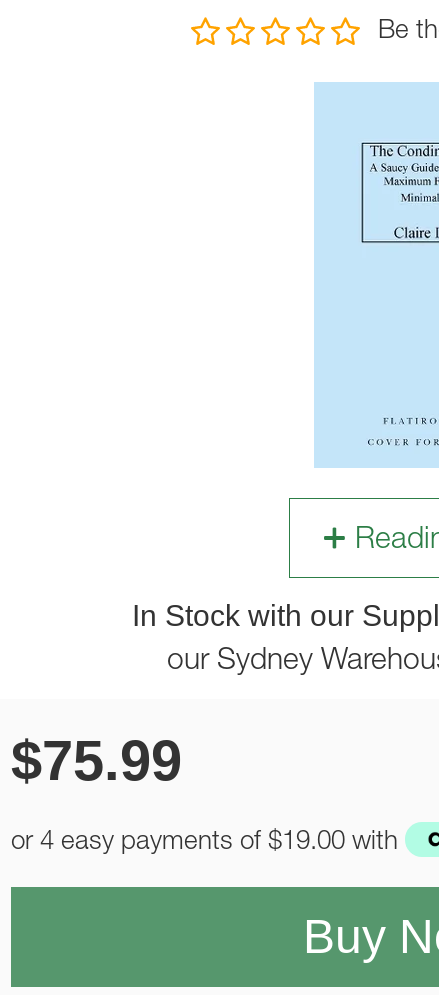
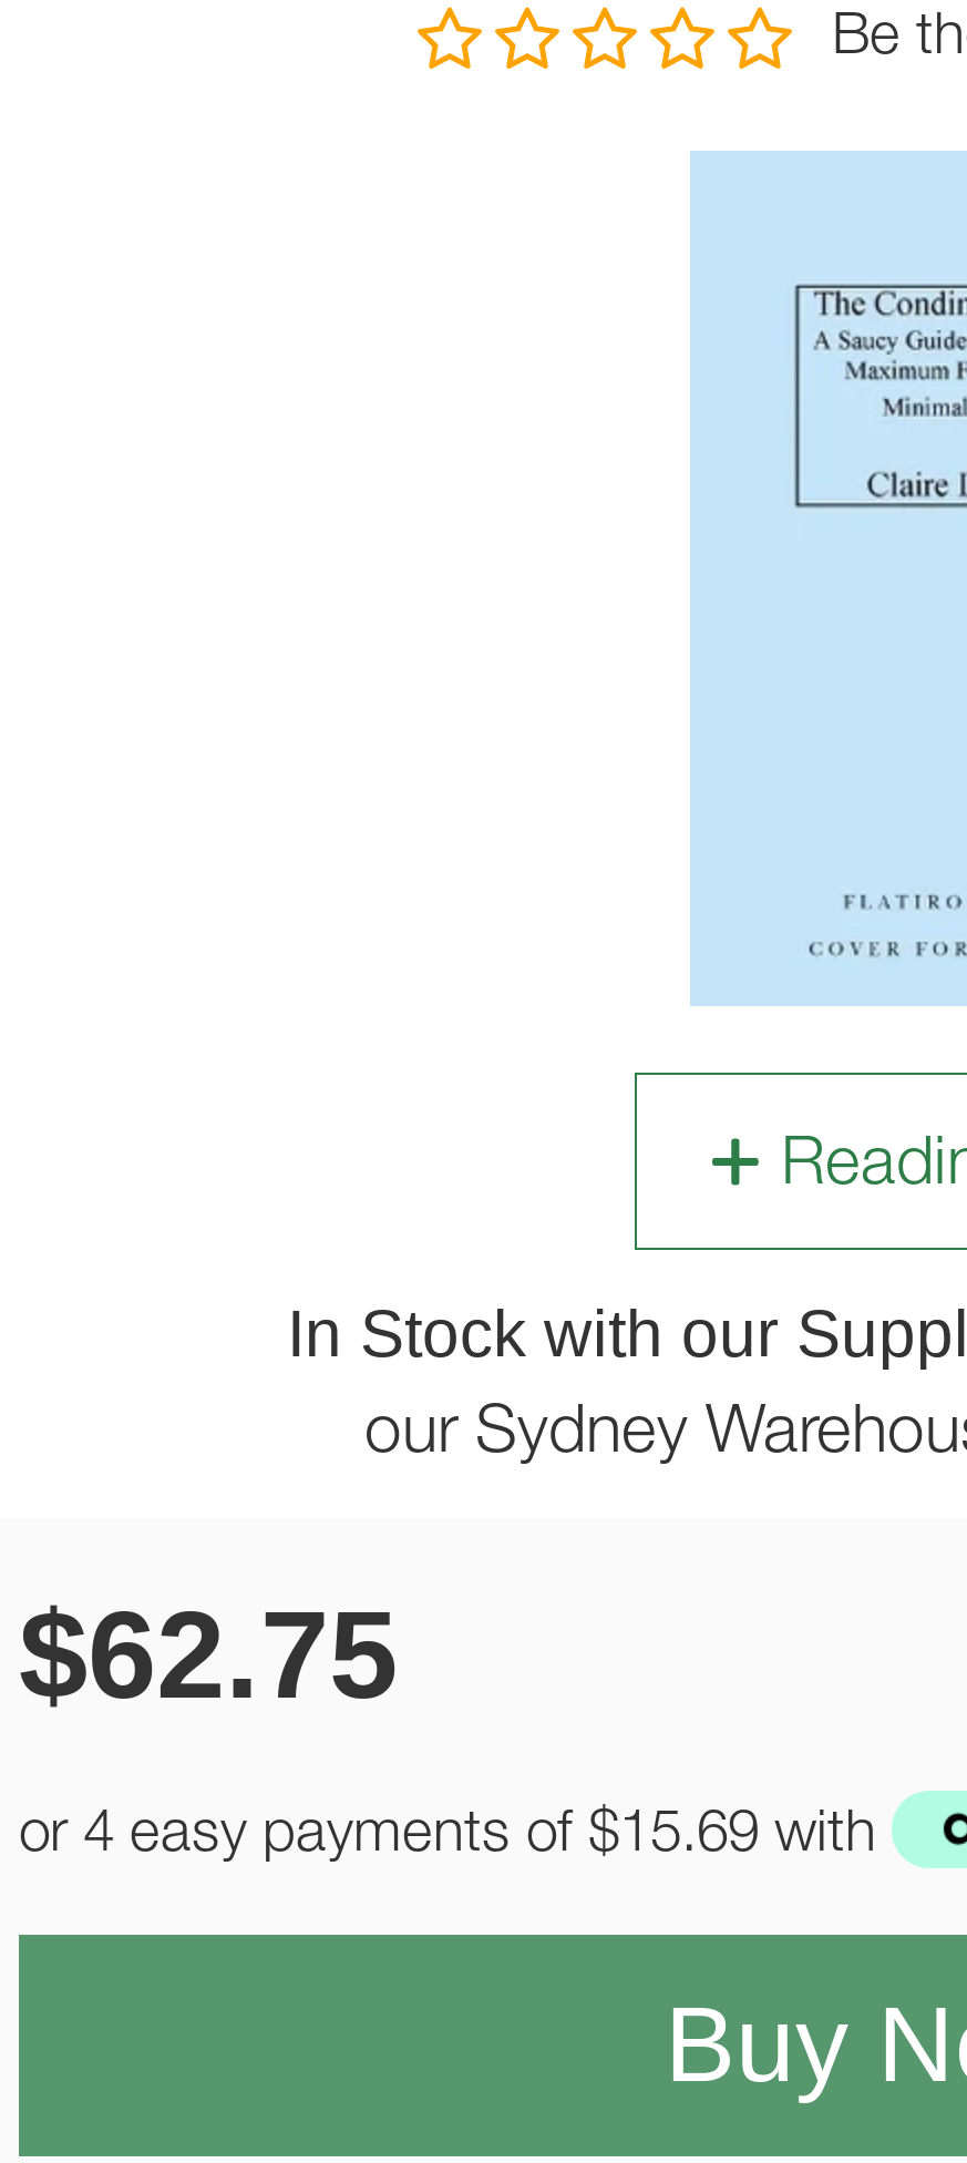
[11,729,182,792] $75.99 -> [19,1585,398,1725] $62.75
[11,830,398,856] or 4 easy payments of $19.00 with -> [19,1809,876,1867] or 4 easy payments of $15.69 with

